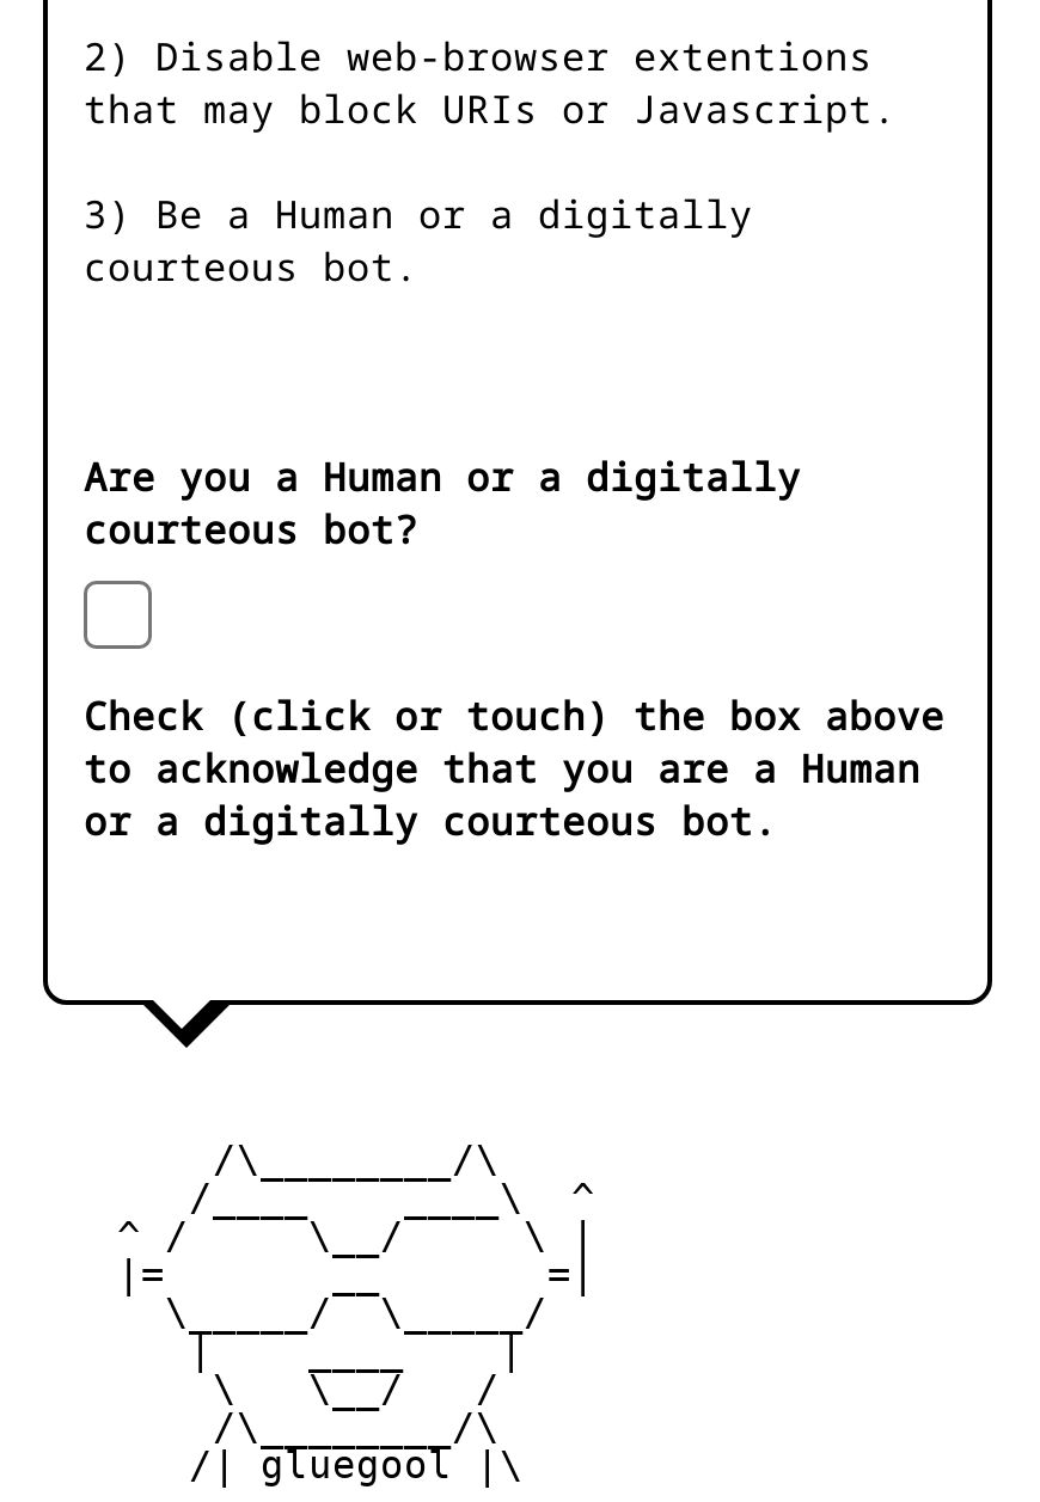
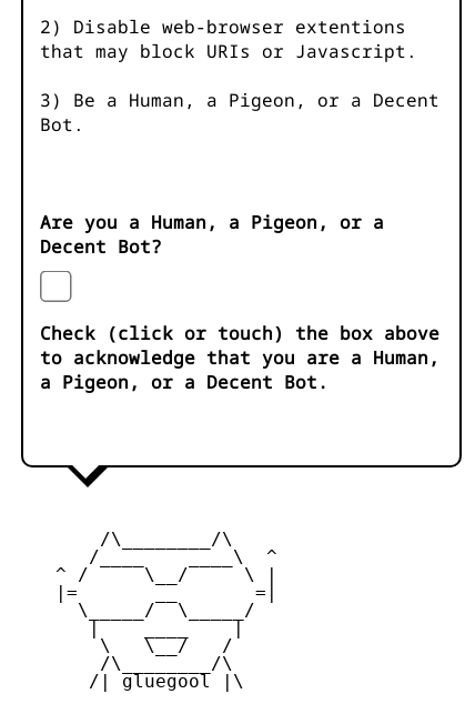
[84,188,753,293] 3) Be a Human or a digitally | courteous bot. -> [40,88,439,137] 3) Be a Human, a Pigeon, or a Decent | Bot.
[84,451,801,556] Are you a Human or a digitally | courteous bot? -> [40,210,384,259] Are you a Human, a Pigeon, or a | Decent Bot?
[84,743,920,848] to acknowledge that you are a Human | or a digitally courteous bot. -> [40,346,439,394] to acknowledge that you are a Human, | a Pigeon, or a Decent Bot.

